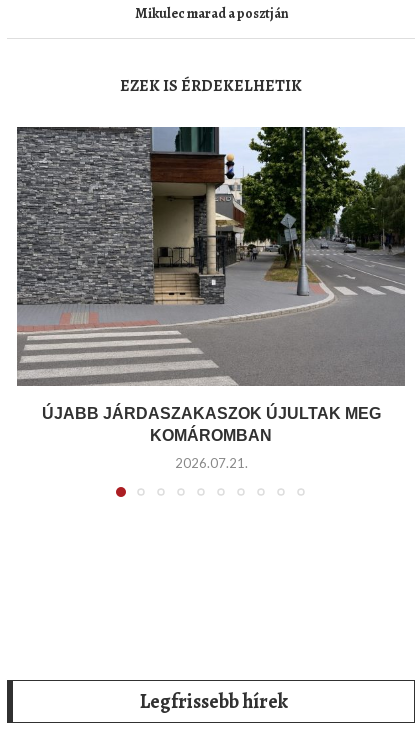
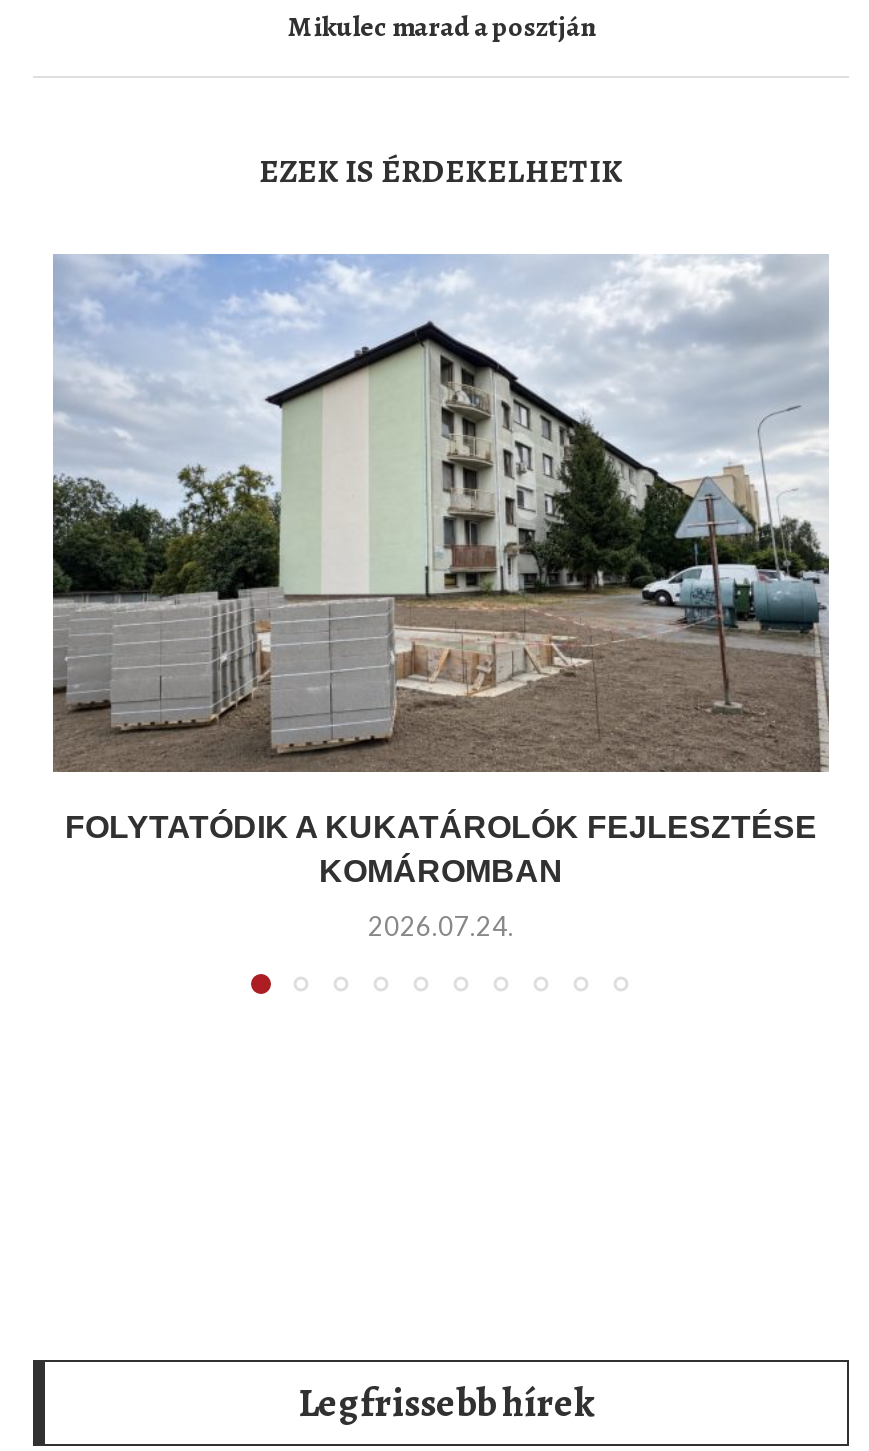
[16,126,406,421] [image] | ÚJABB JÁRDASZAKASZOK ÚJULTAK MEG -> [53,252,829,843] [image] | FOLYTATÓDIK A KUKATÁROLÓK FEJLESZTÉSE
[174,454,247,470] 2026.07.21. -> [368,909,514,941] 2026.07.24.

